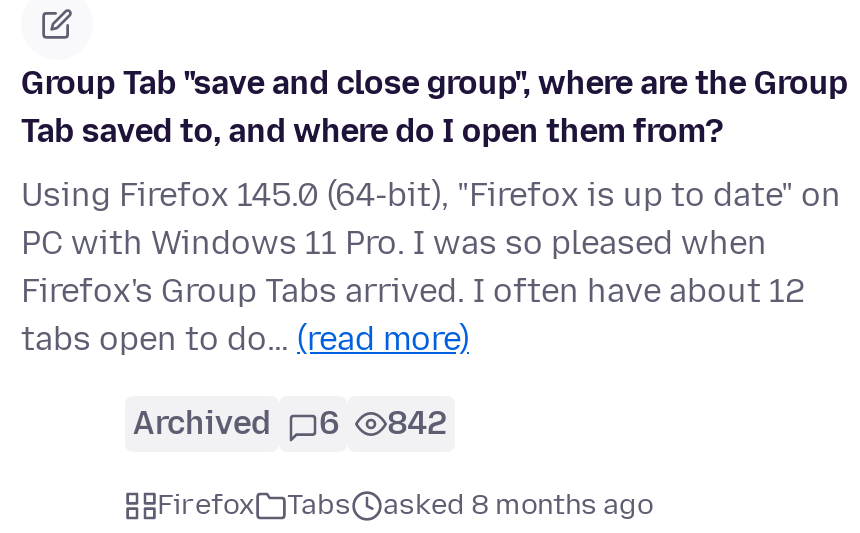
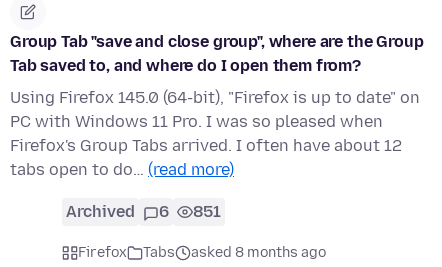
[133,405,447,443] Archived 6 842 -> [66,202,221,221] Archived 6 851

